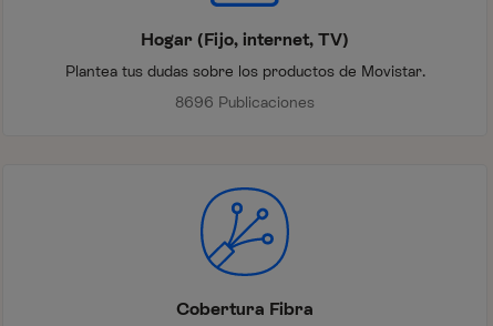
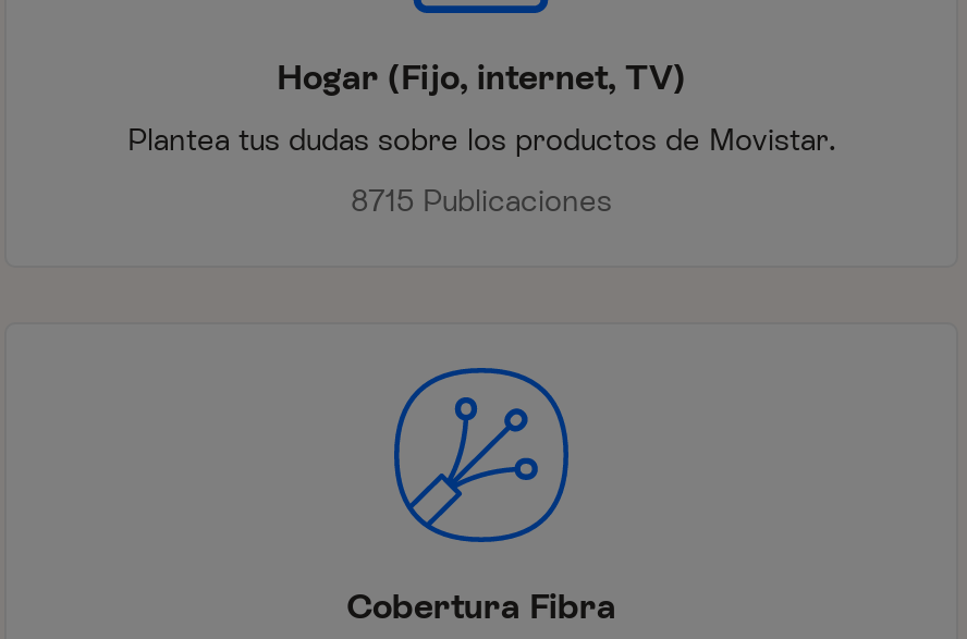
[175,93,315,112] 8696 Publicaciones -> [351,182,612,219] 8715 Publicaciones

